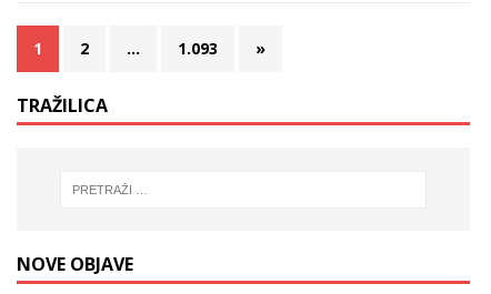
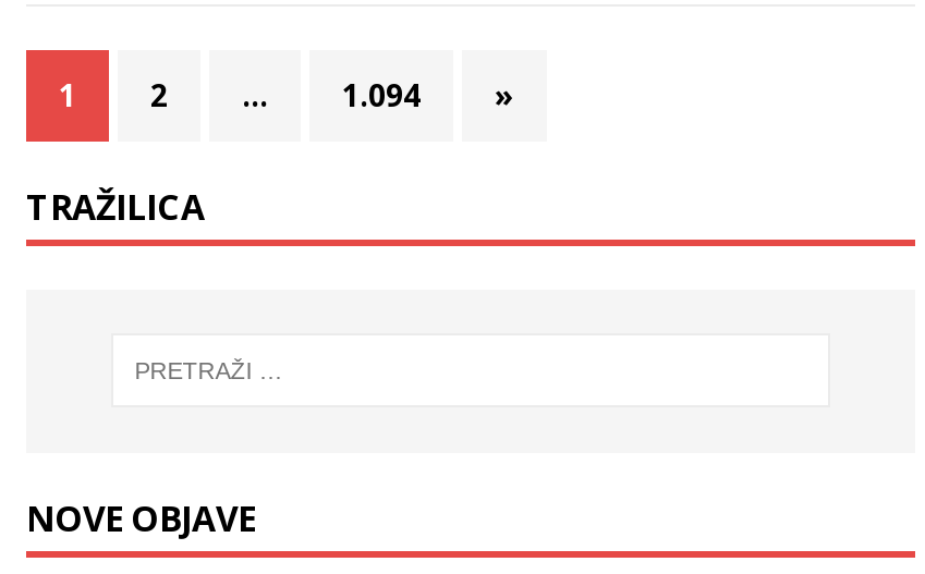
[178,38,218,59] 1.093 -> [342,74,421,116] 1.094

